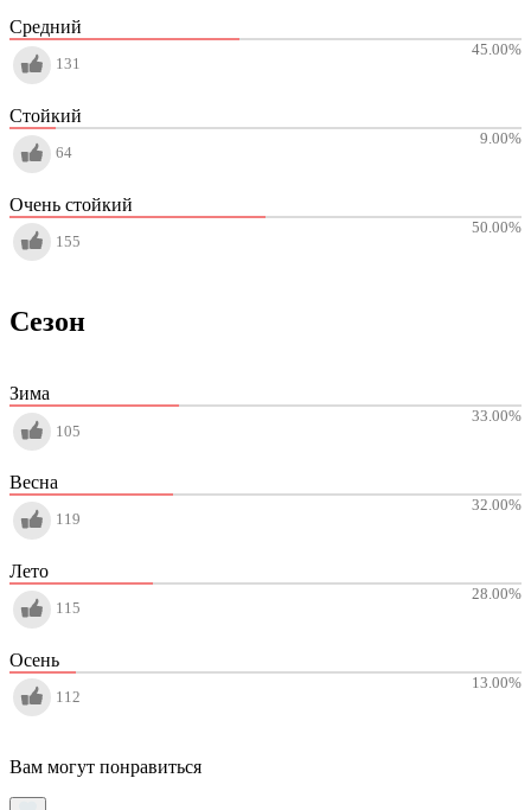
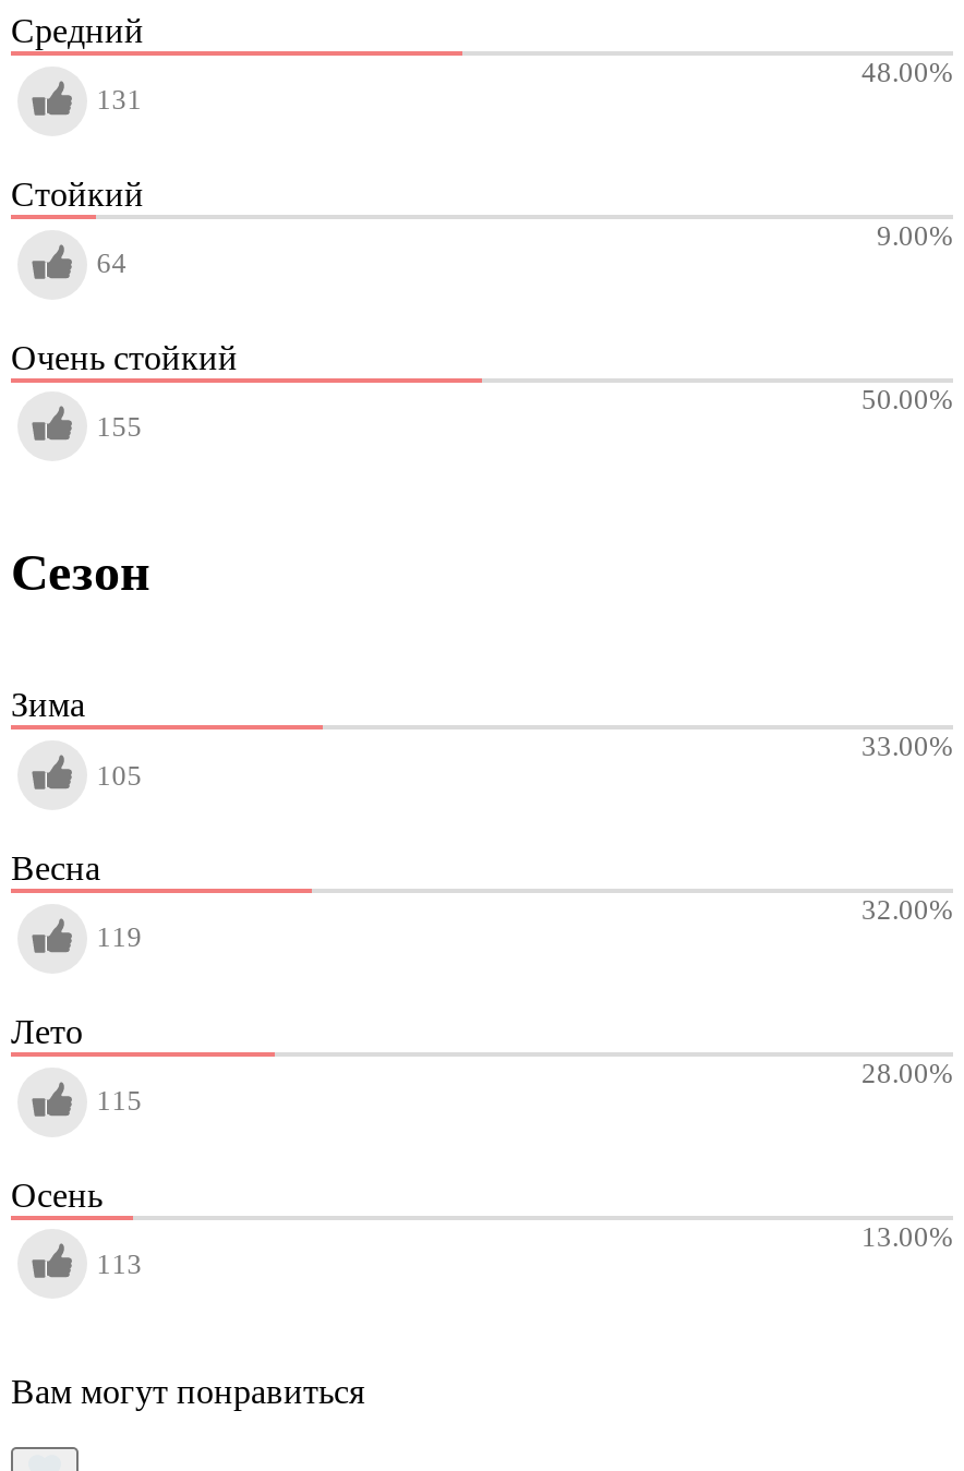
[472,42,522,58] 45.00% -> [861,58,953,88] 48.00%
[56,689,81,706] 112 -> [96,1249,142,1280] 113

